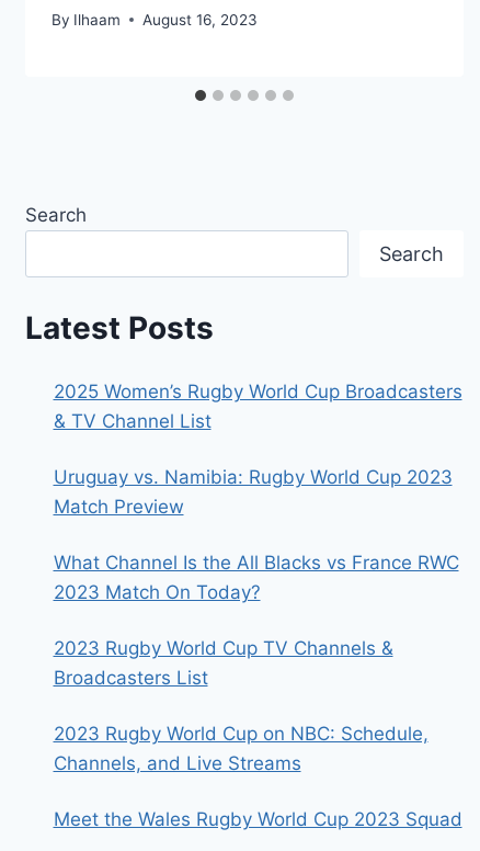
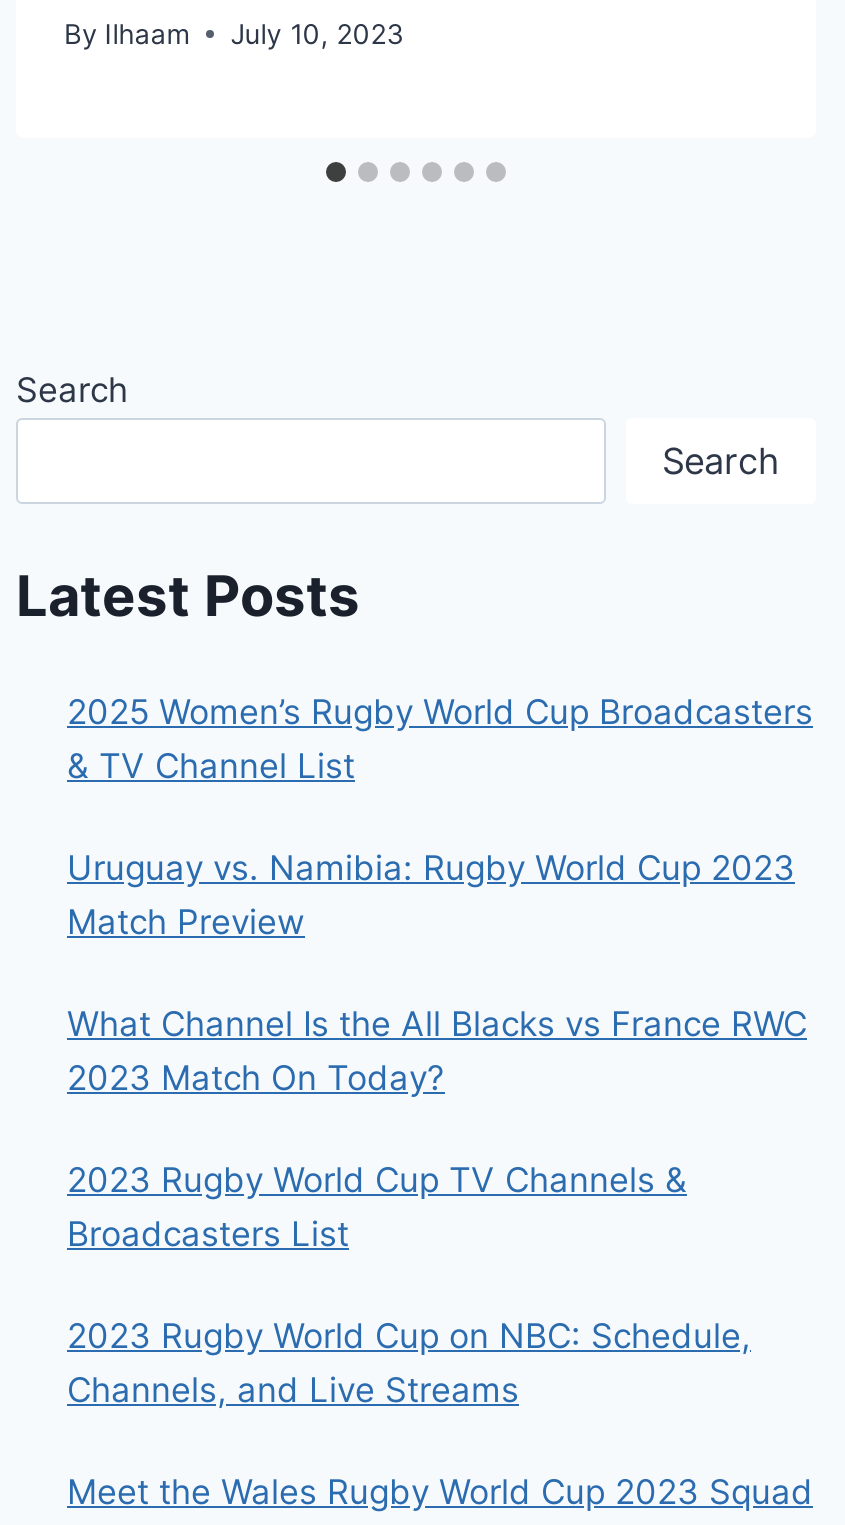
[52,11,258,28] By Ilhaam August 16, 2023 -> [64,18,404,50] By Ilhaam July 10, 2023

